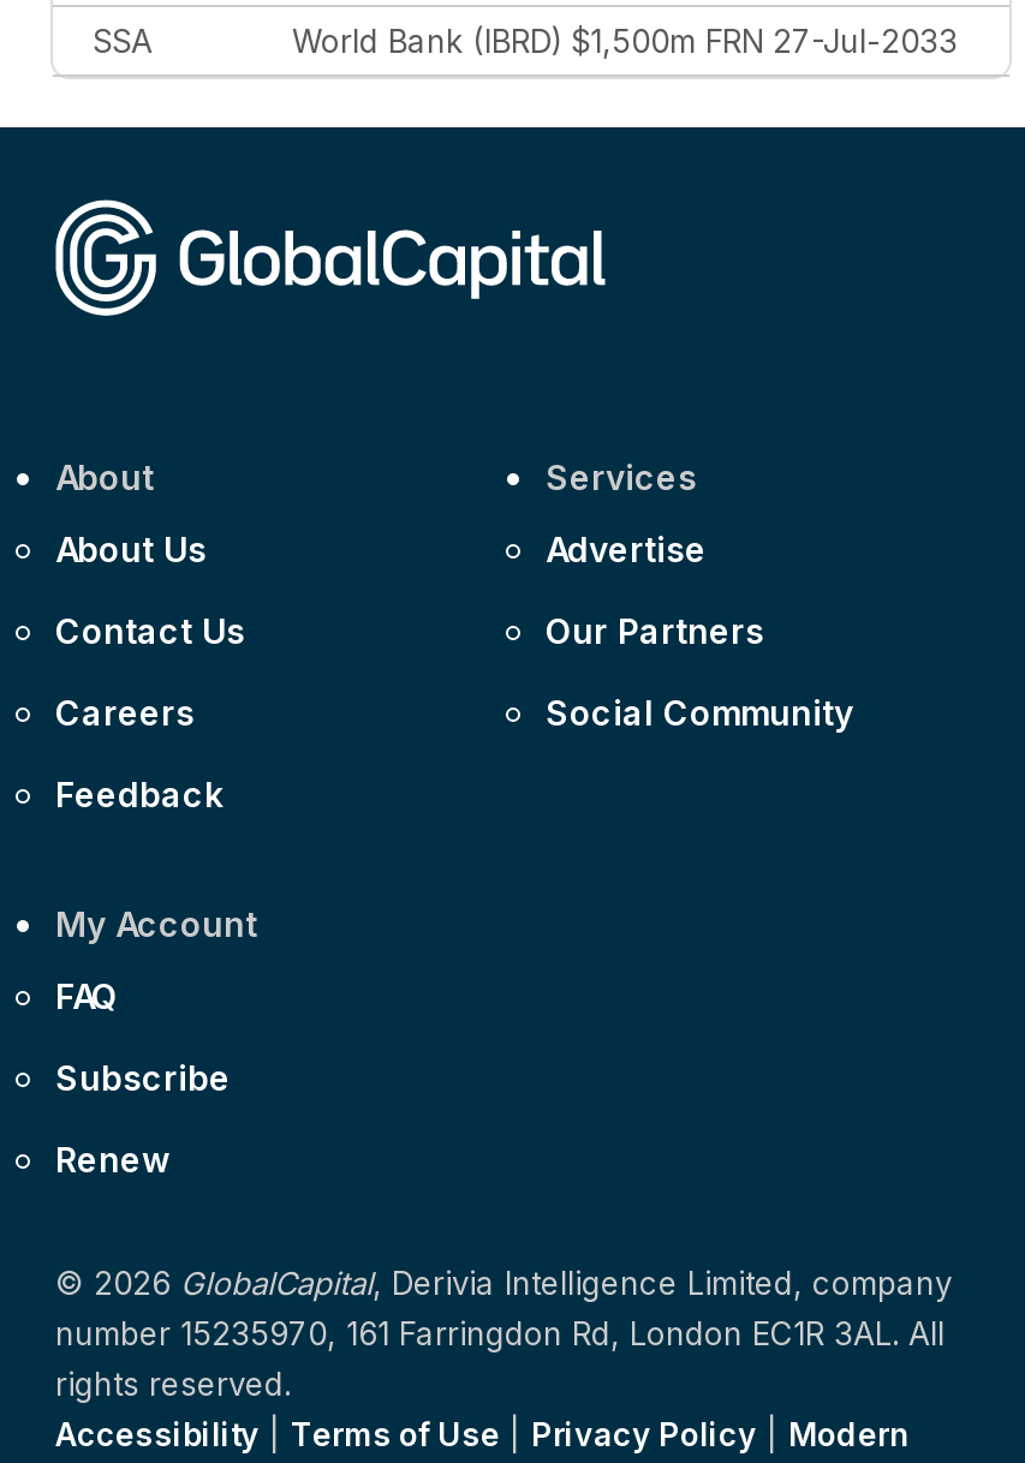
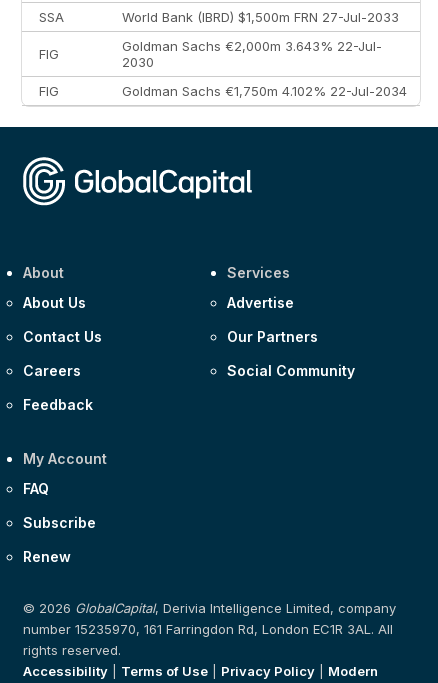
none -> [38,38,406,99] FIG | Goldman Sachs €2,000m 3.643% 22-Jul- | 2030 | FIG | Goldman Sachs €1,750m 4.102% 22-Jul-2034

